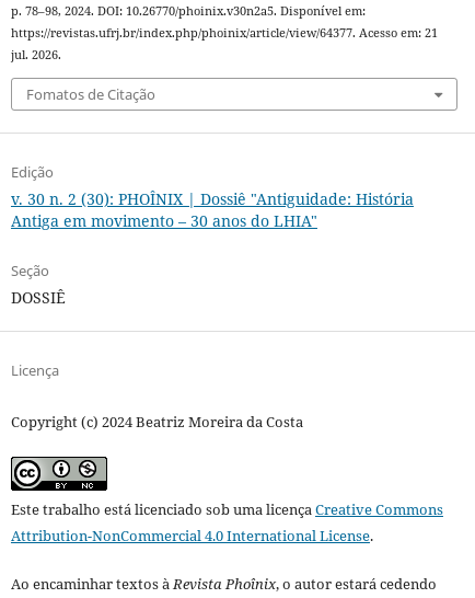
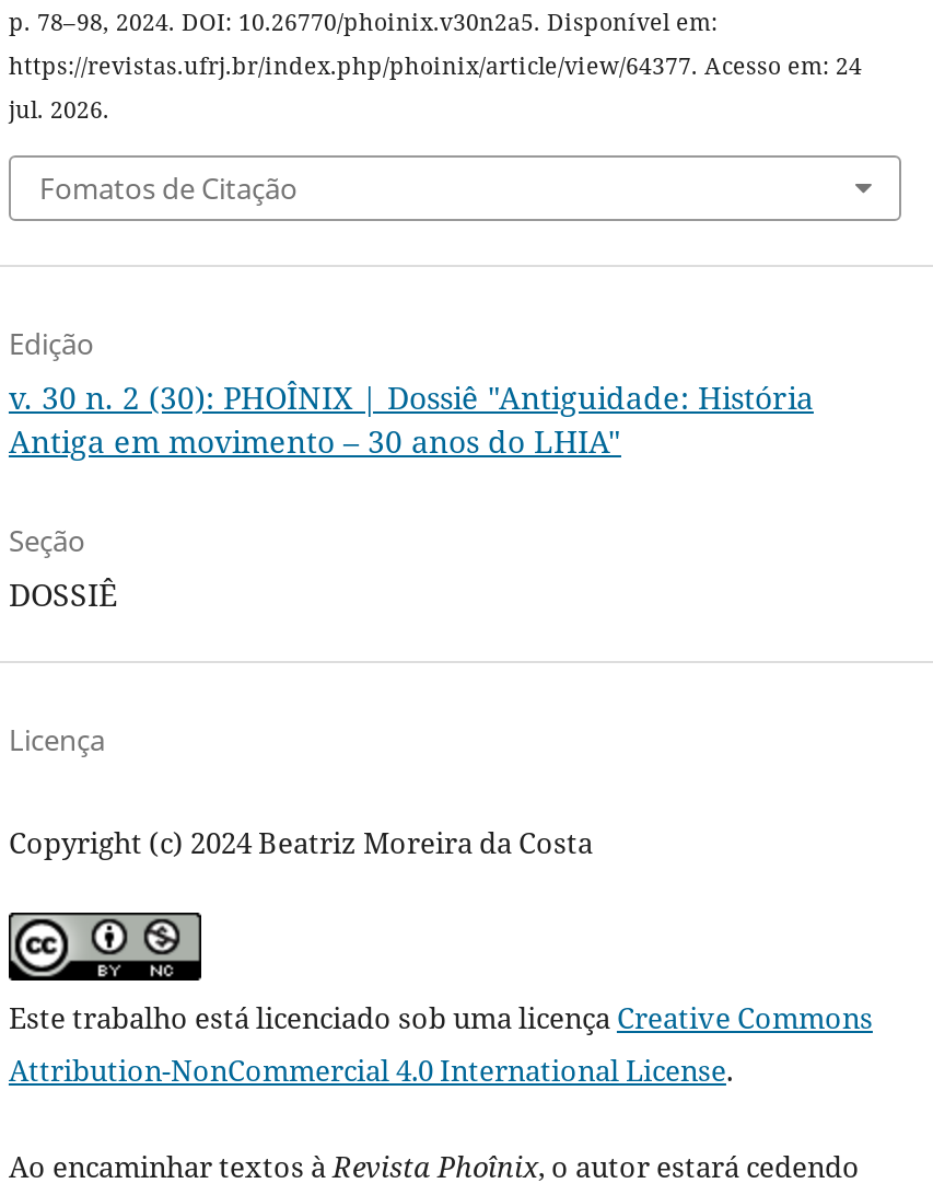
[11,26,438,41] https://revistas.ufrj.br/index.php/phoinix/article/view/64377. Acesso em: 21 -> [9,51,862,82] https://revistas.ufrj.br/index.php/phoinix/article/view/64377. Acesso em: 24

